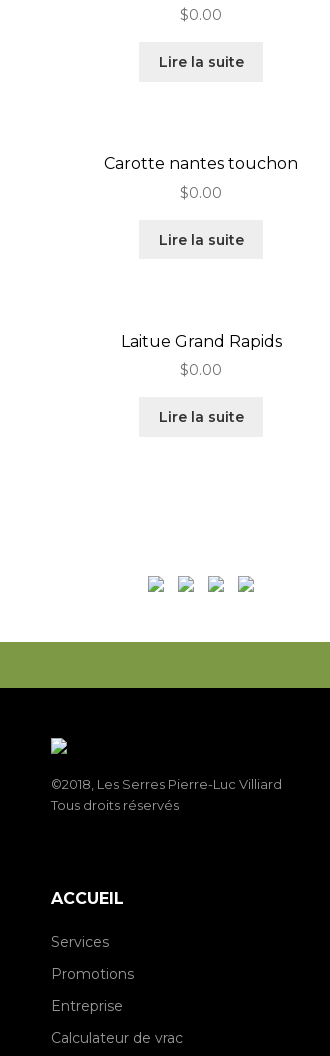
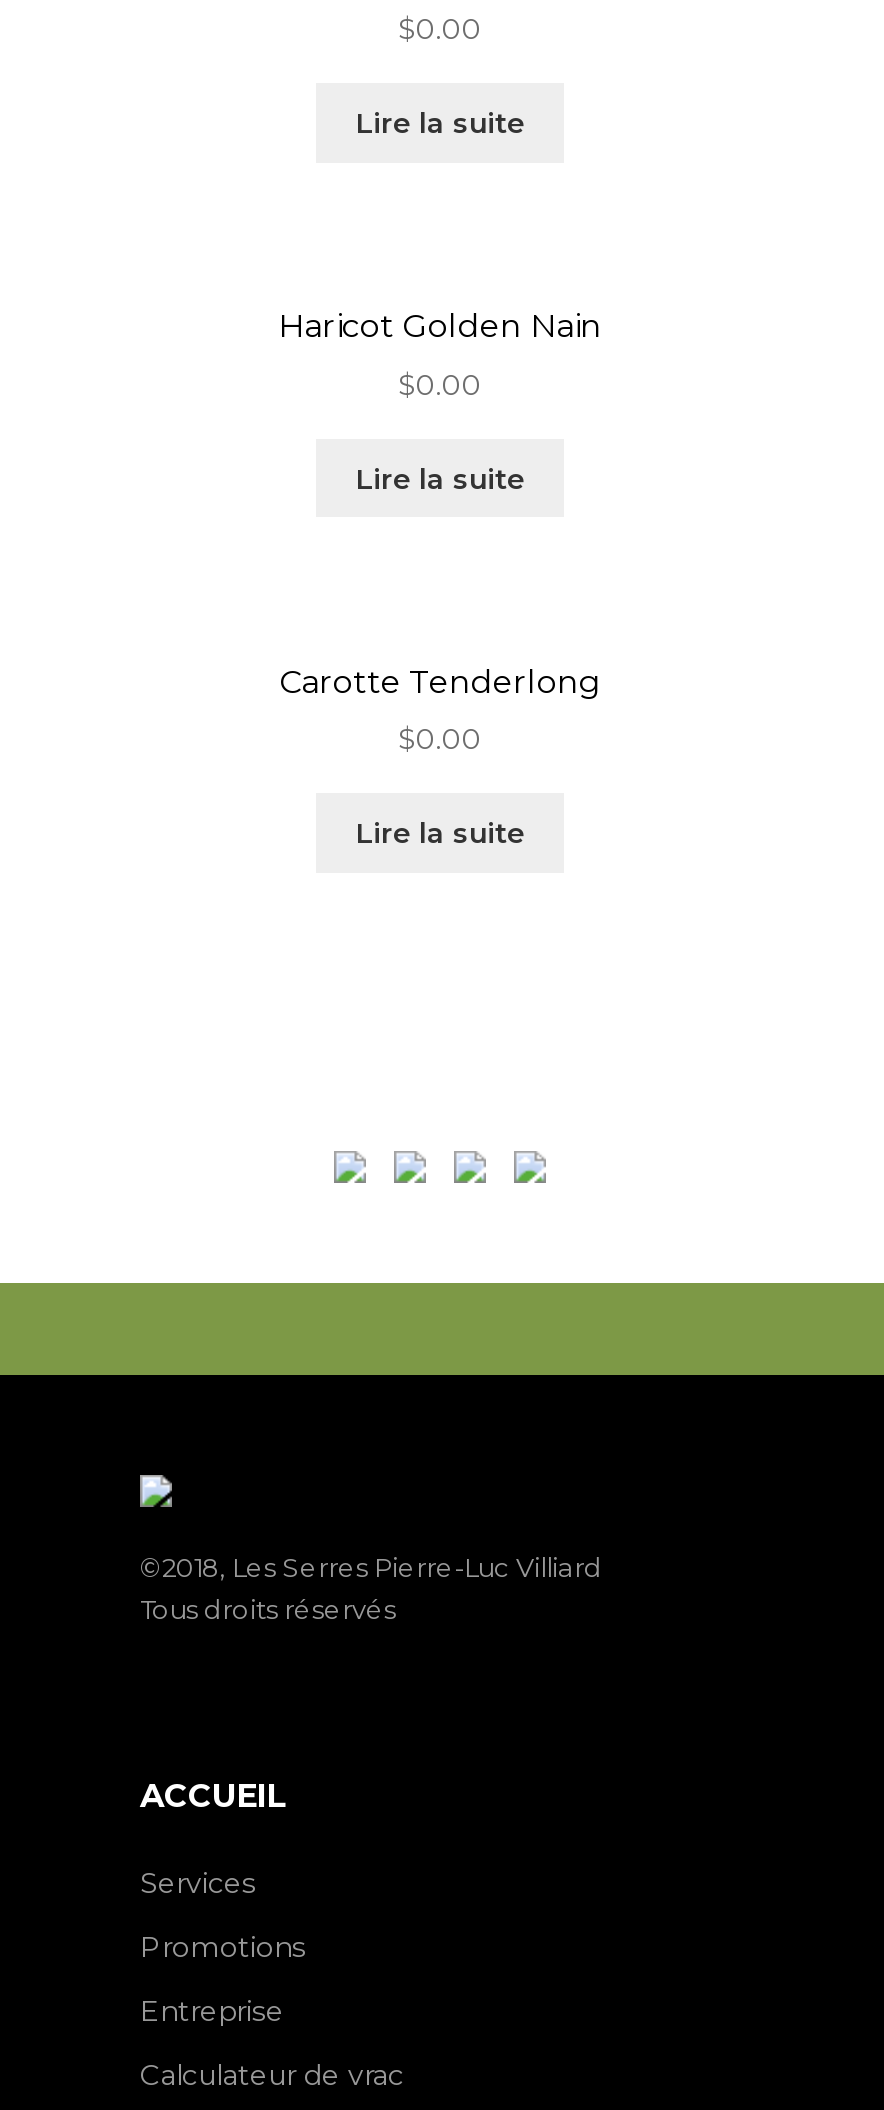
[104,154,298,173] Carotte nantes touchon -> [278,308,602,346] Haricot Golden Nain
[120,332,281,351] Laitue Grand Rapids -> [279,663,601,701] Carotte Tenderlong

